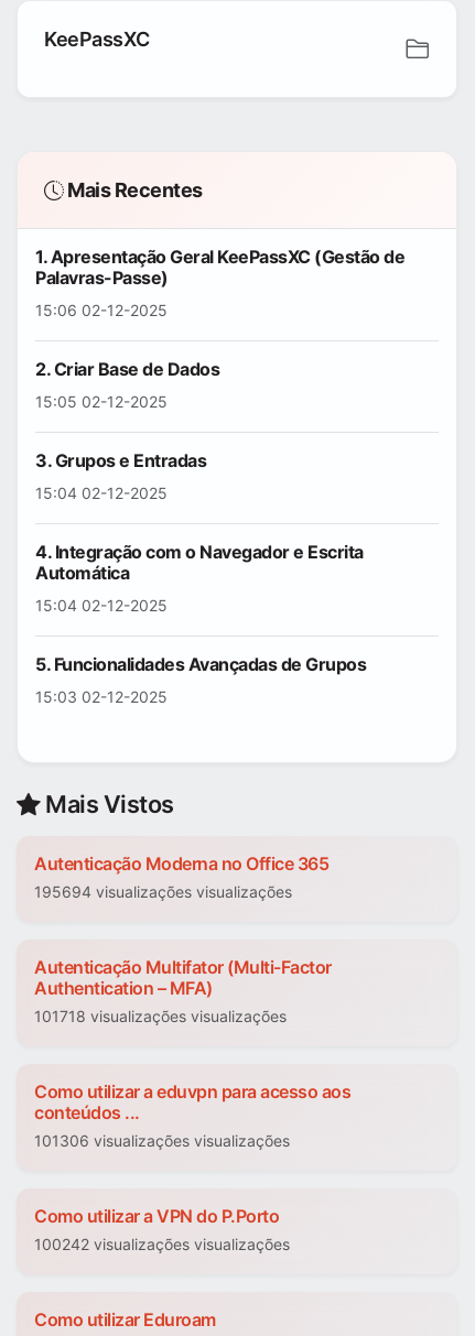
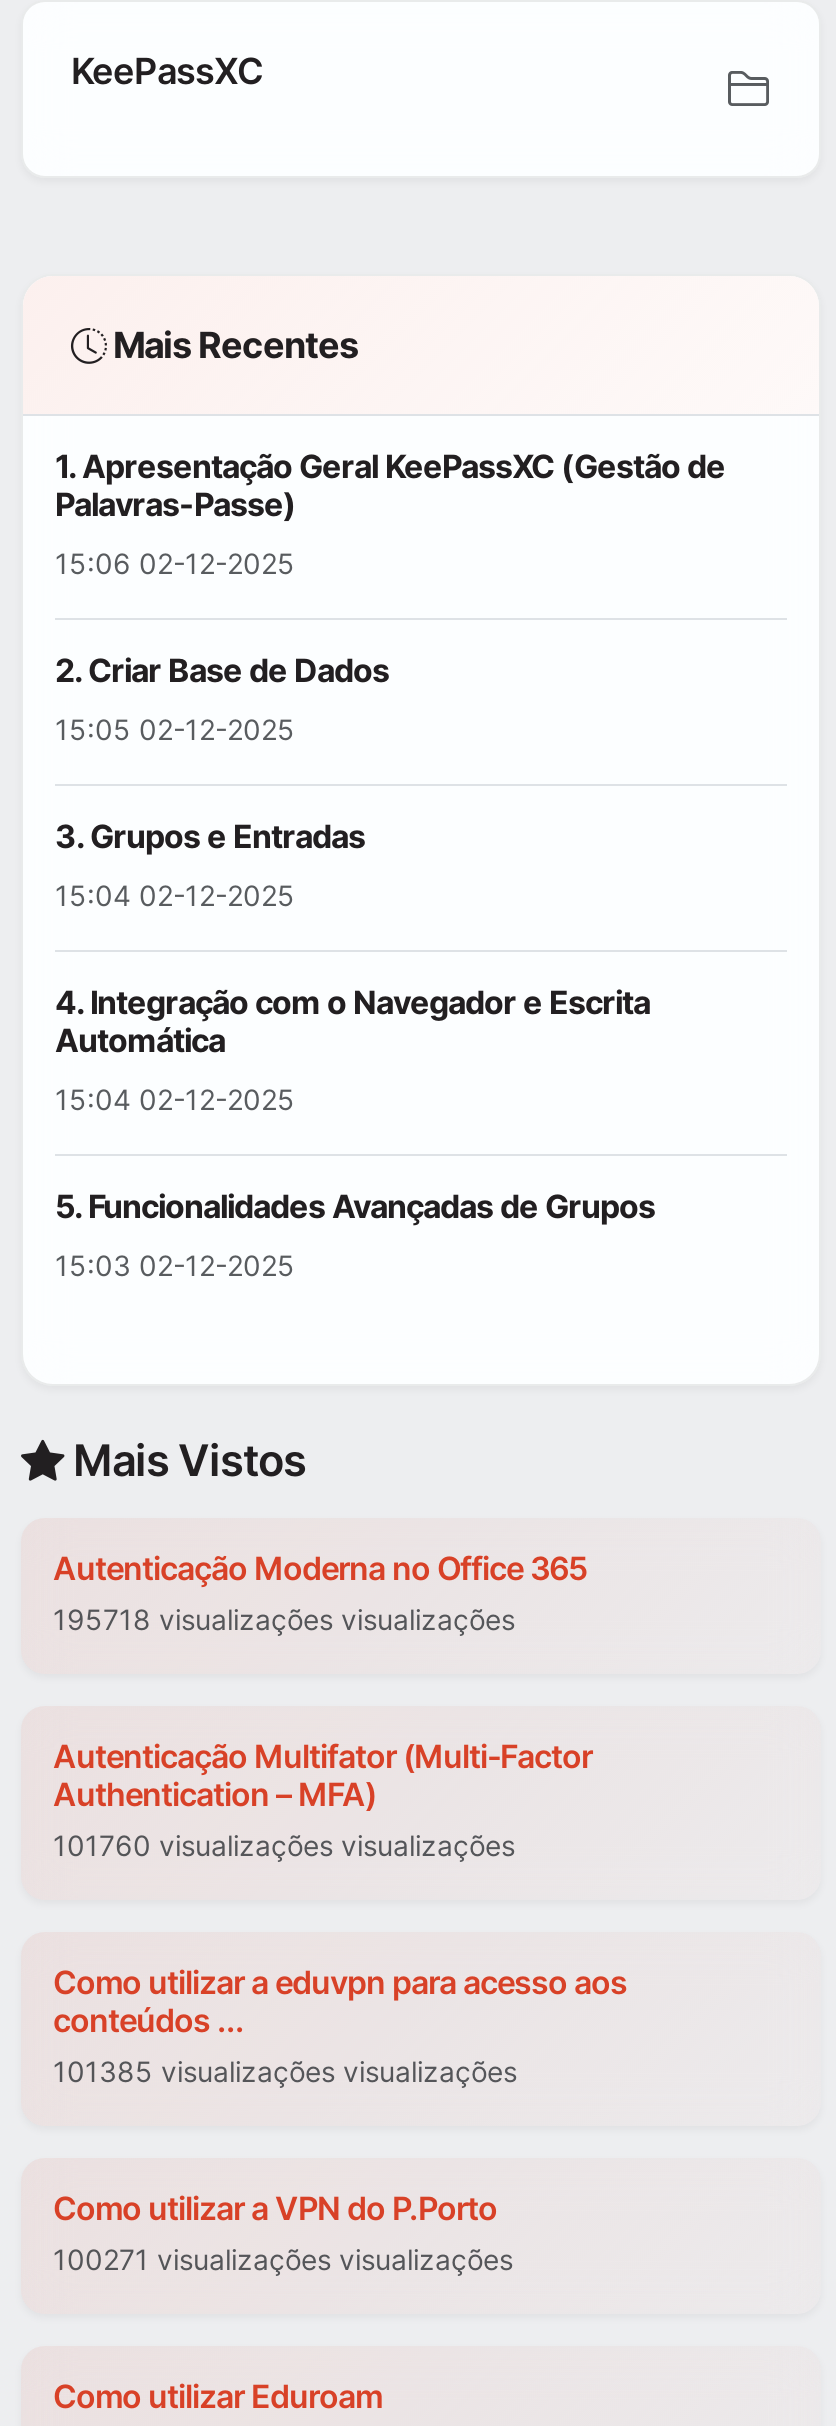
[34,883,292,901] 195694 visualizações visualizações -> [53,1603,515,1637] 195718 visualizações visualizações
[34,1007,287,1026] 101718 visualizações visualizações -> [53,1829,515,1863] 101760 visualizações visualizações
[34,1132,290,1150] 101306 visualizações visualizações -> [53,2055,517,2089] 101385 visualizações visualizações
[34,1235,290,1254] 100242 visualizações visualizações -> [53,2243,513,2277] 100271 visualizações visualizações

